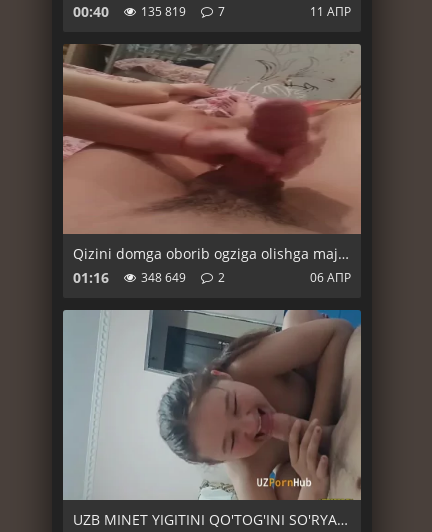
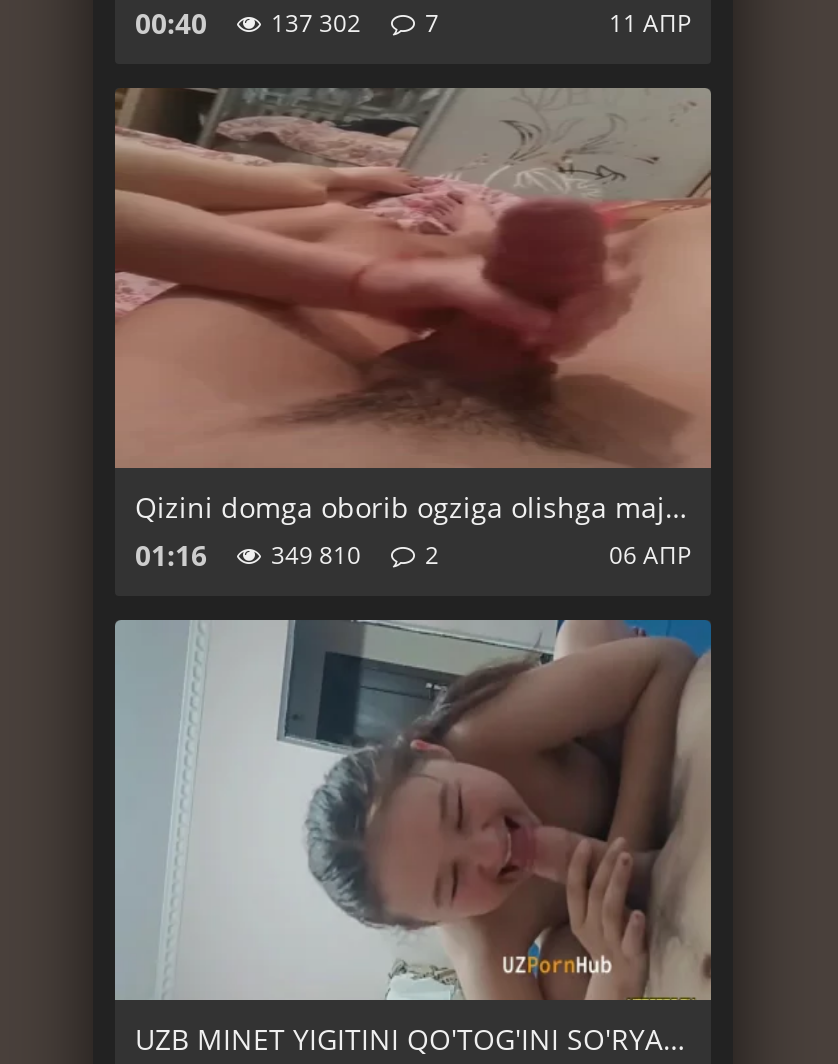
[73,2,225,21] 00:40 135 819 7 -> [135,4,439,42] 00:40 137 302 7
[73,268,225,287] 01:16 348 649 2 -> [135,536,439,574] 01:16 349 810 2

